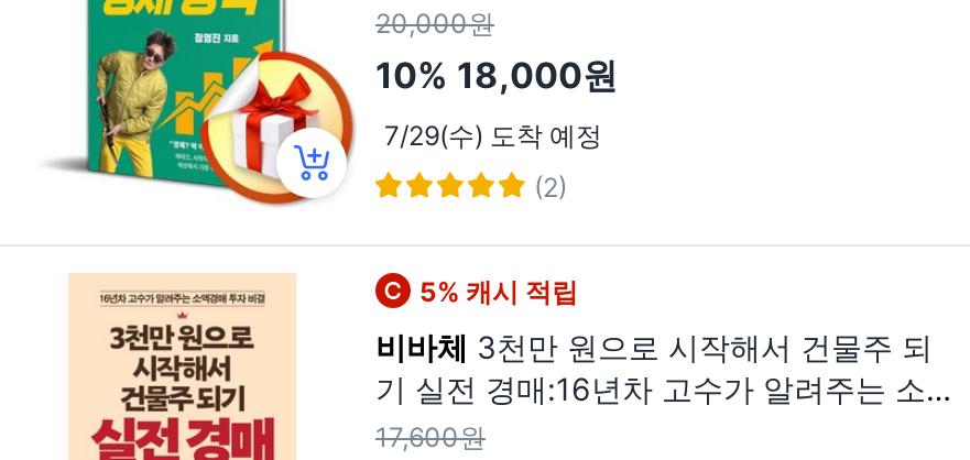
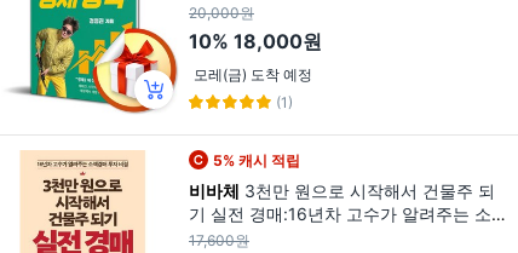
[384,118,602,151] 7/29(수) 도착 예정 -> [194,65,312,83] 모레(금) 도착 예정
[534,170,567,203] (2) -> [276,94,293,112] (1)

